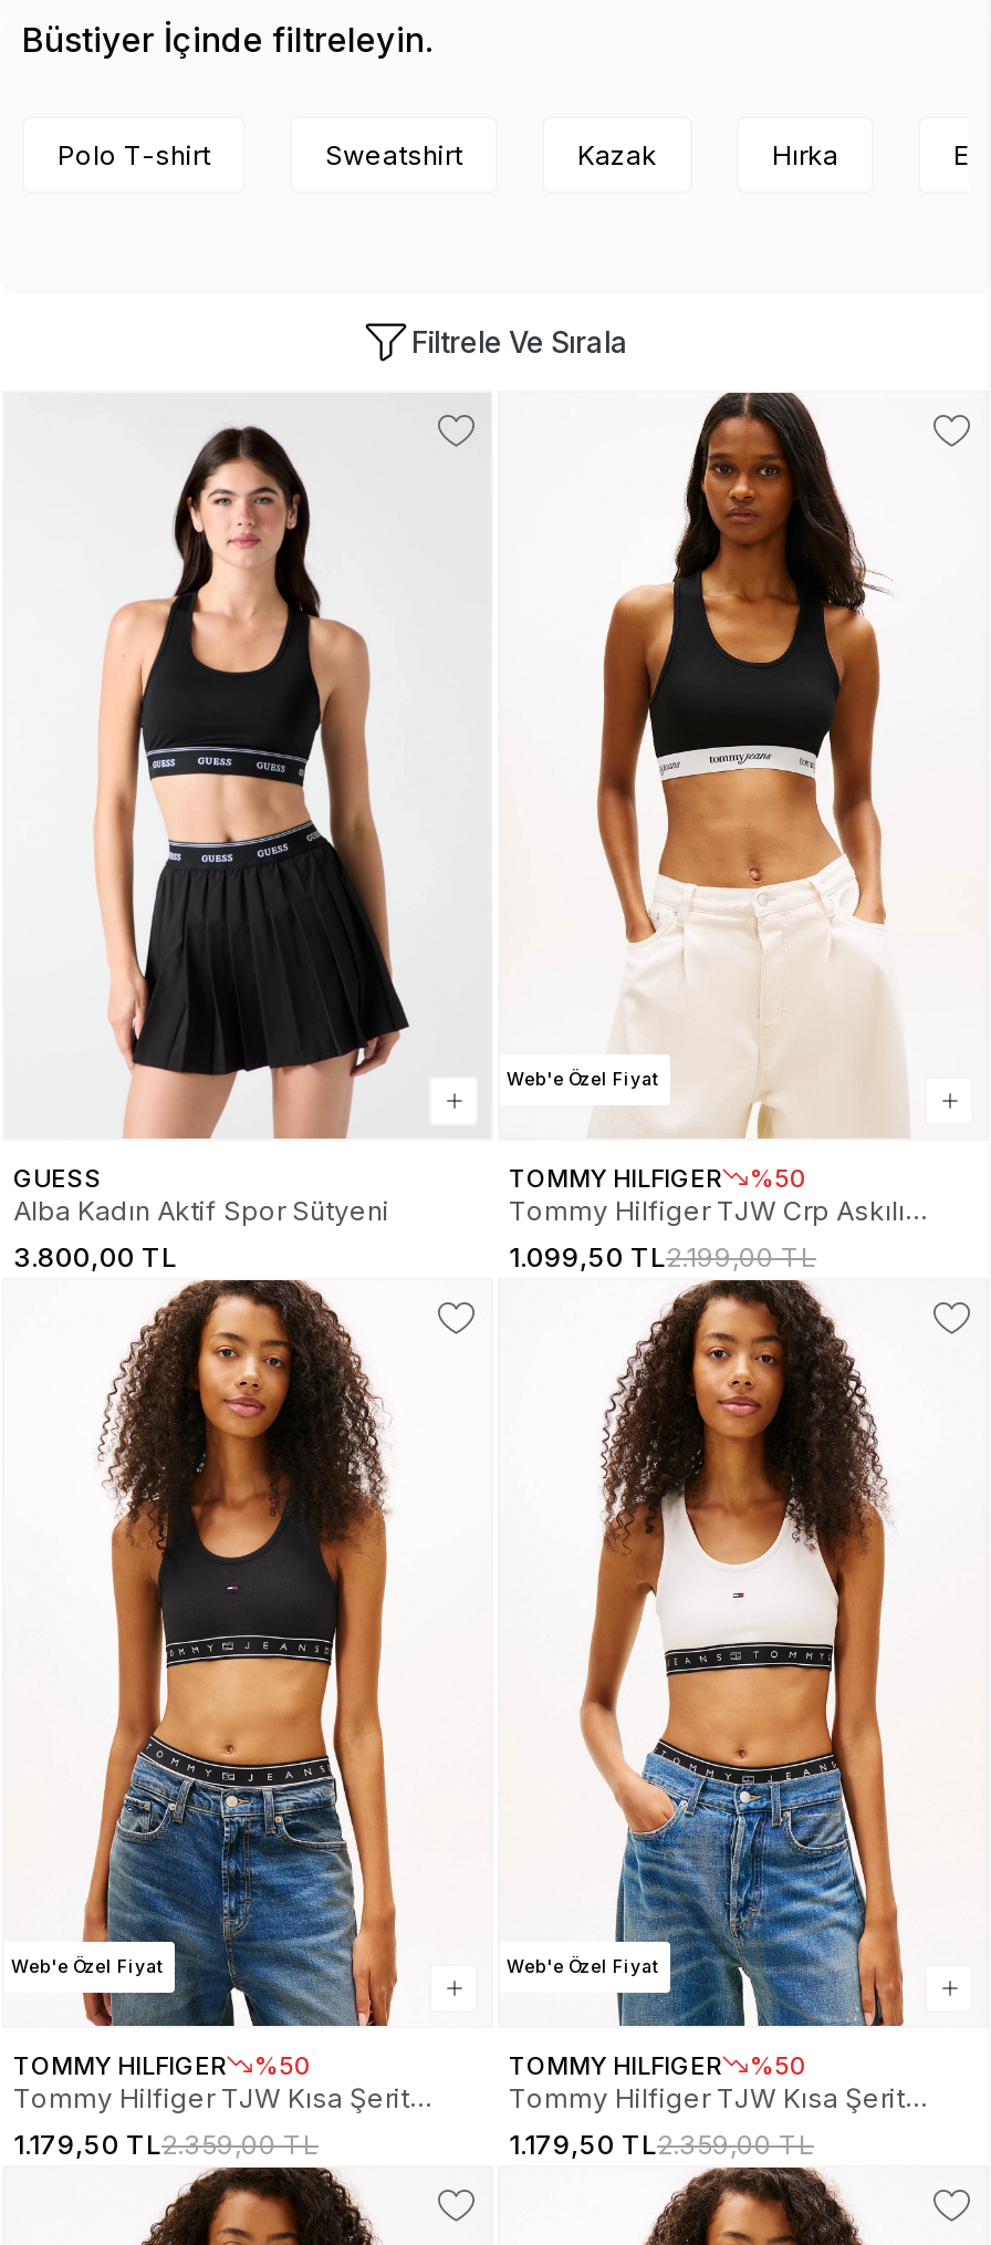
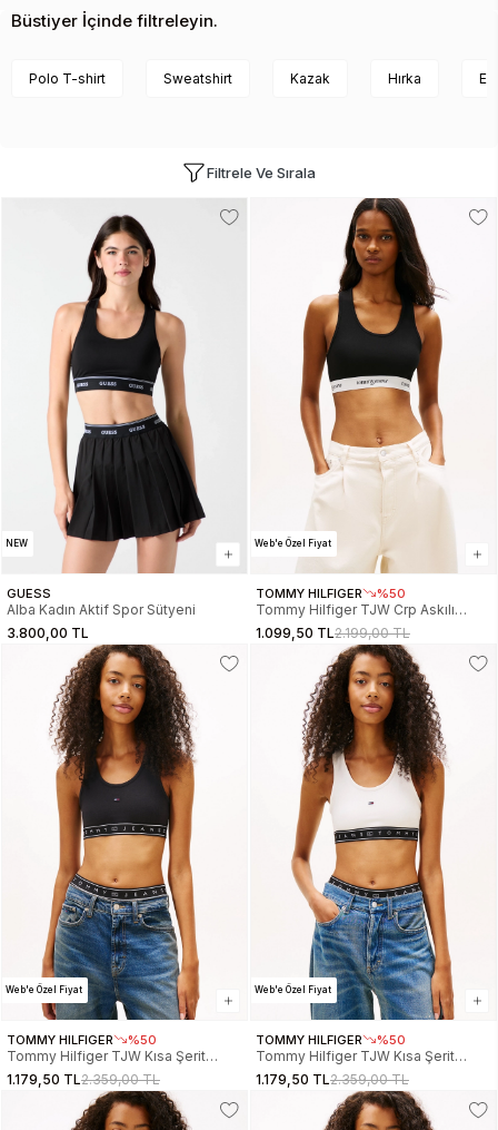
none -> [6,538,28,549] NEW

